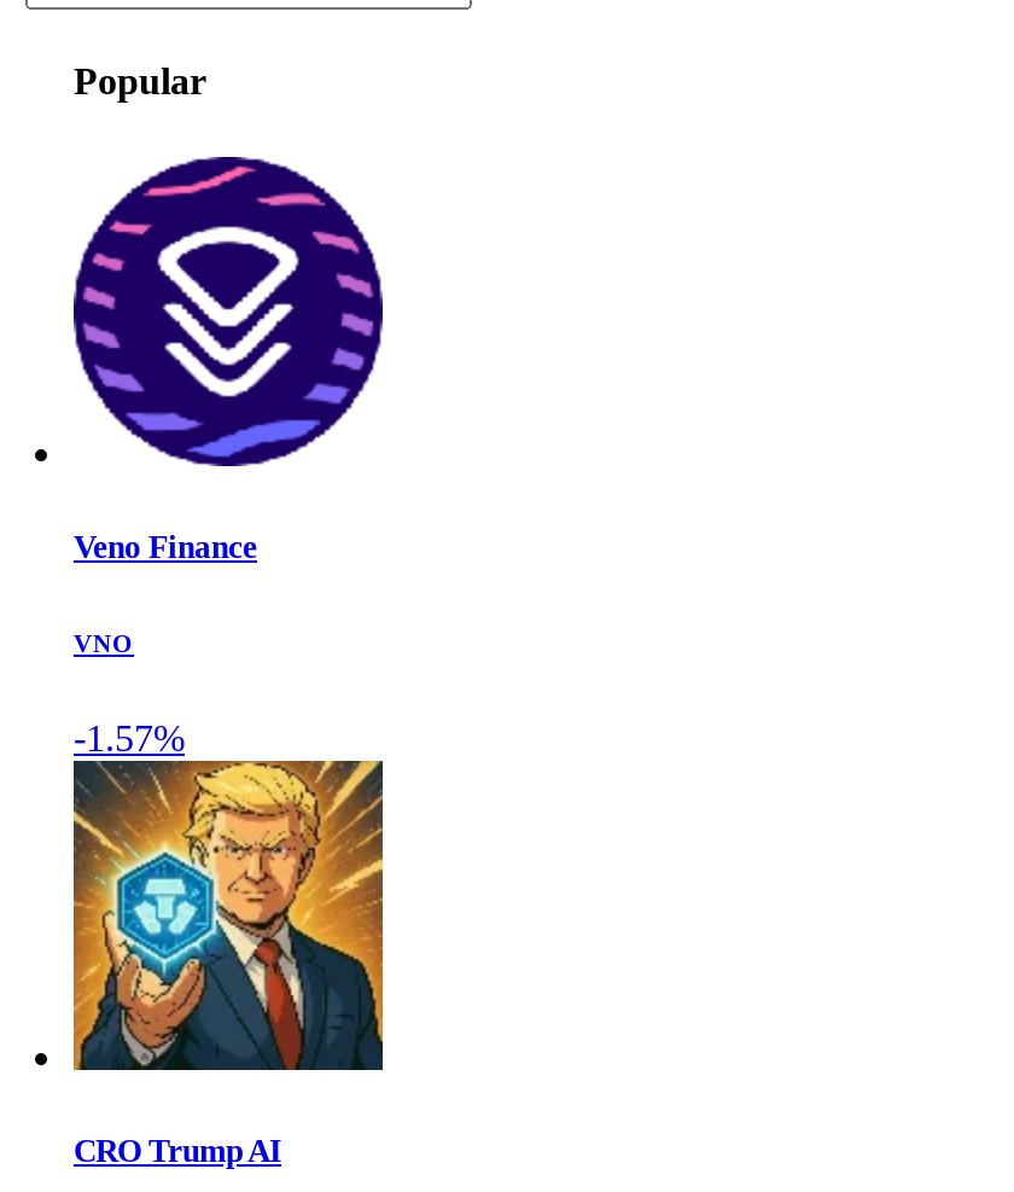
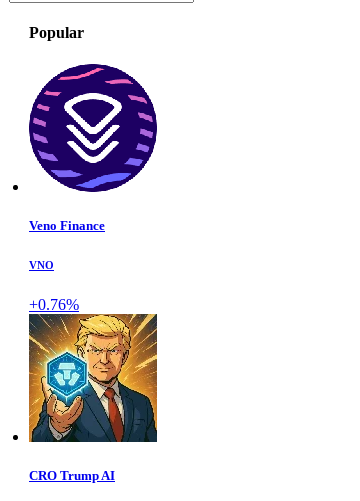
[74,717,185,758] -1.57% -> [29,296,79,313] +0.76%

